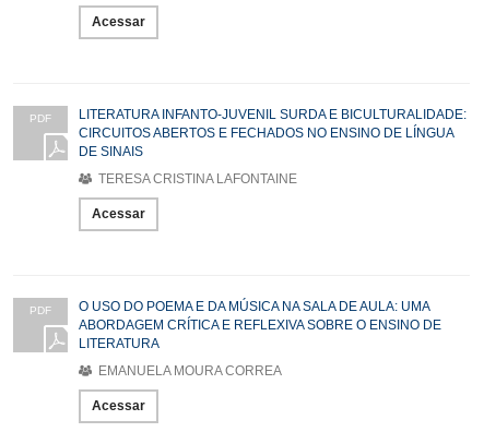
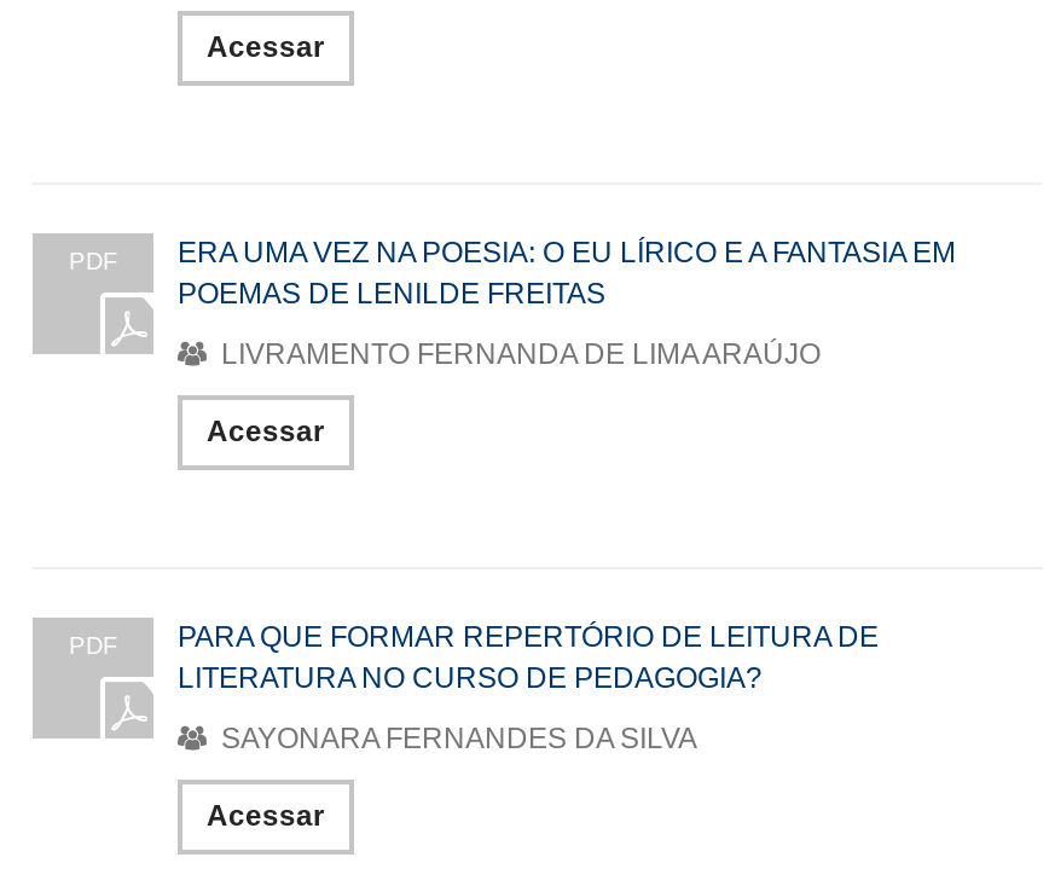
[79,107,467,159] LITERATURA INFANTO-JUVENIL SURDA E BICULTURALIDADE: | CIRCUITOS ABERTOS E FECHADOS NO ENSINO DE LÍNGUA | DE SINAIS -> [178,236,956,311] ERA UMA VEZ NA POESIA: O EU LÍRICO E A FANTASIA EM | POEMAS DE LENILDE FREITAS
[95,171,297,187] TERESA CRISTINA LAFONTAINE -> [214,338,821,372] LIVRAMENTO FERNANDA DE LIMA ARAÚJO
[79,299,441,351] O USO DO POEMA E DA MÚSICA NA SALA DE AULA: UMA | ABORDAGEM CRÍTICA E REFLEXIVA SOBRE O ENSINO DE | LITERATURA -> [178,621,879,696] PARA QUE FORMAR REPERTÓRIO DE LEITURA DE | LITERATURA NO CURSO DE PEDAGOGIA?
[95,363,282,379] EMANUELA MOURA CORREA -> [214,722,697,756] SAYONARA FERNANDES DA SILVA

